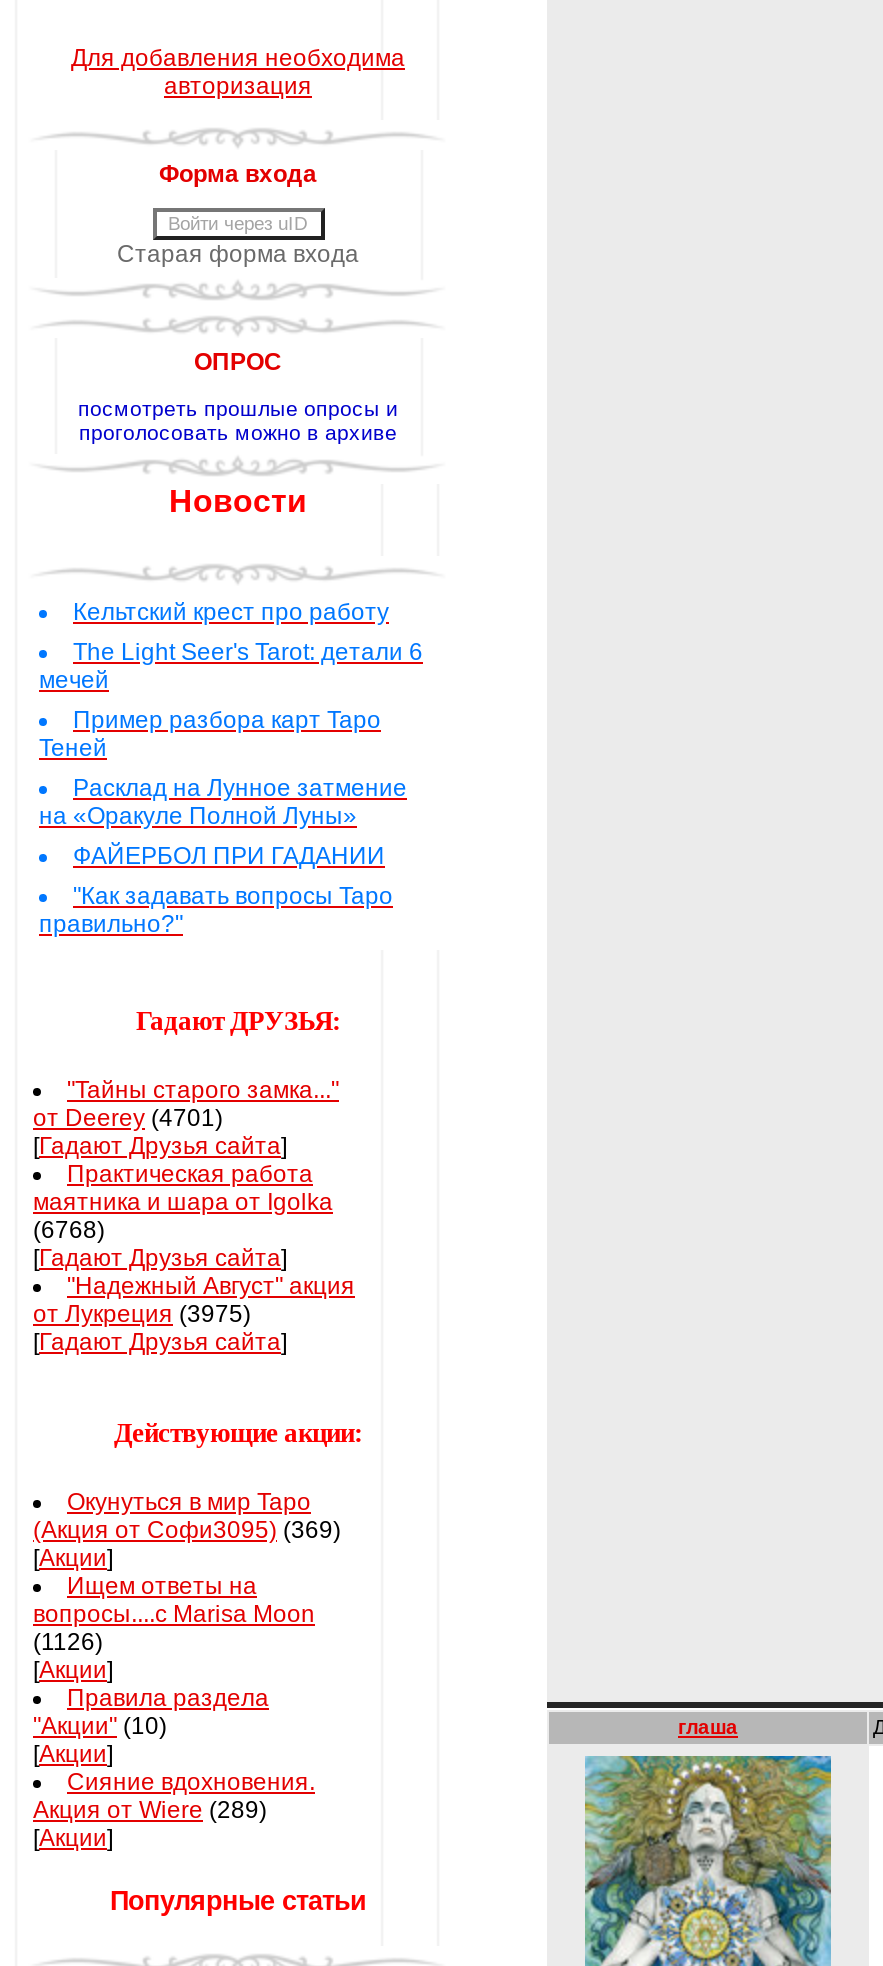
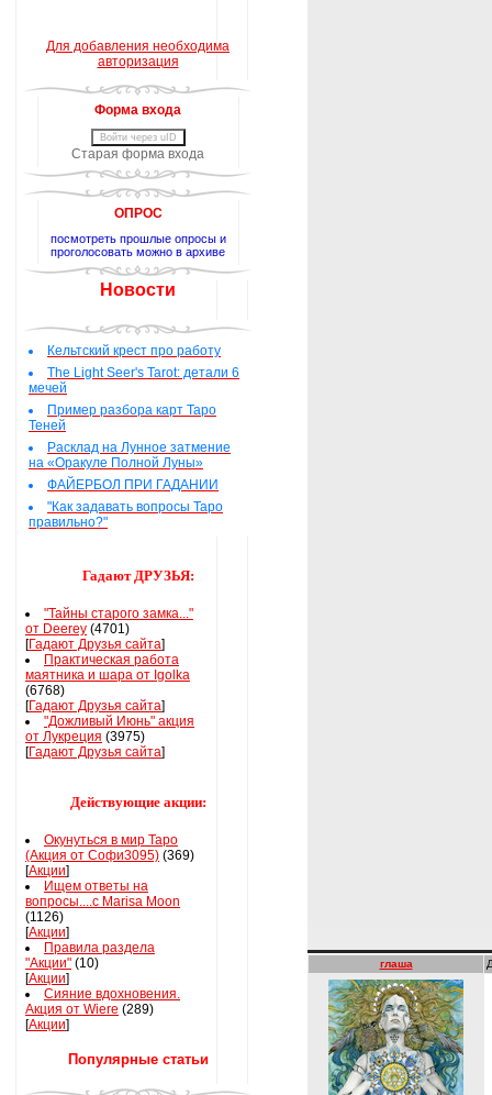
[67,1272,355,1300] "Надежный Август" акция -> [44,714,194,729] "Дожливый Июнь" акция

